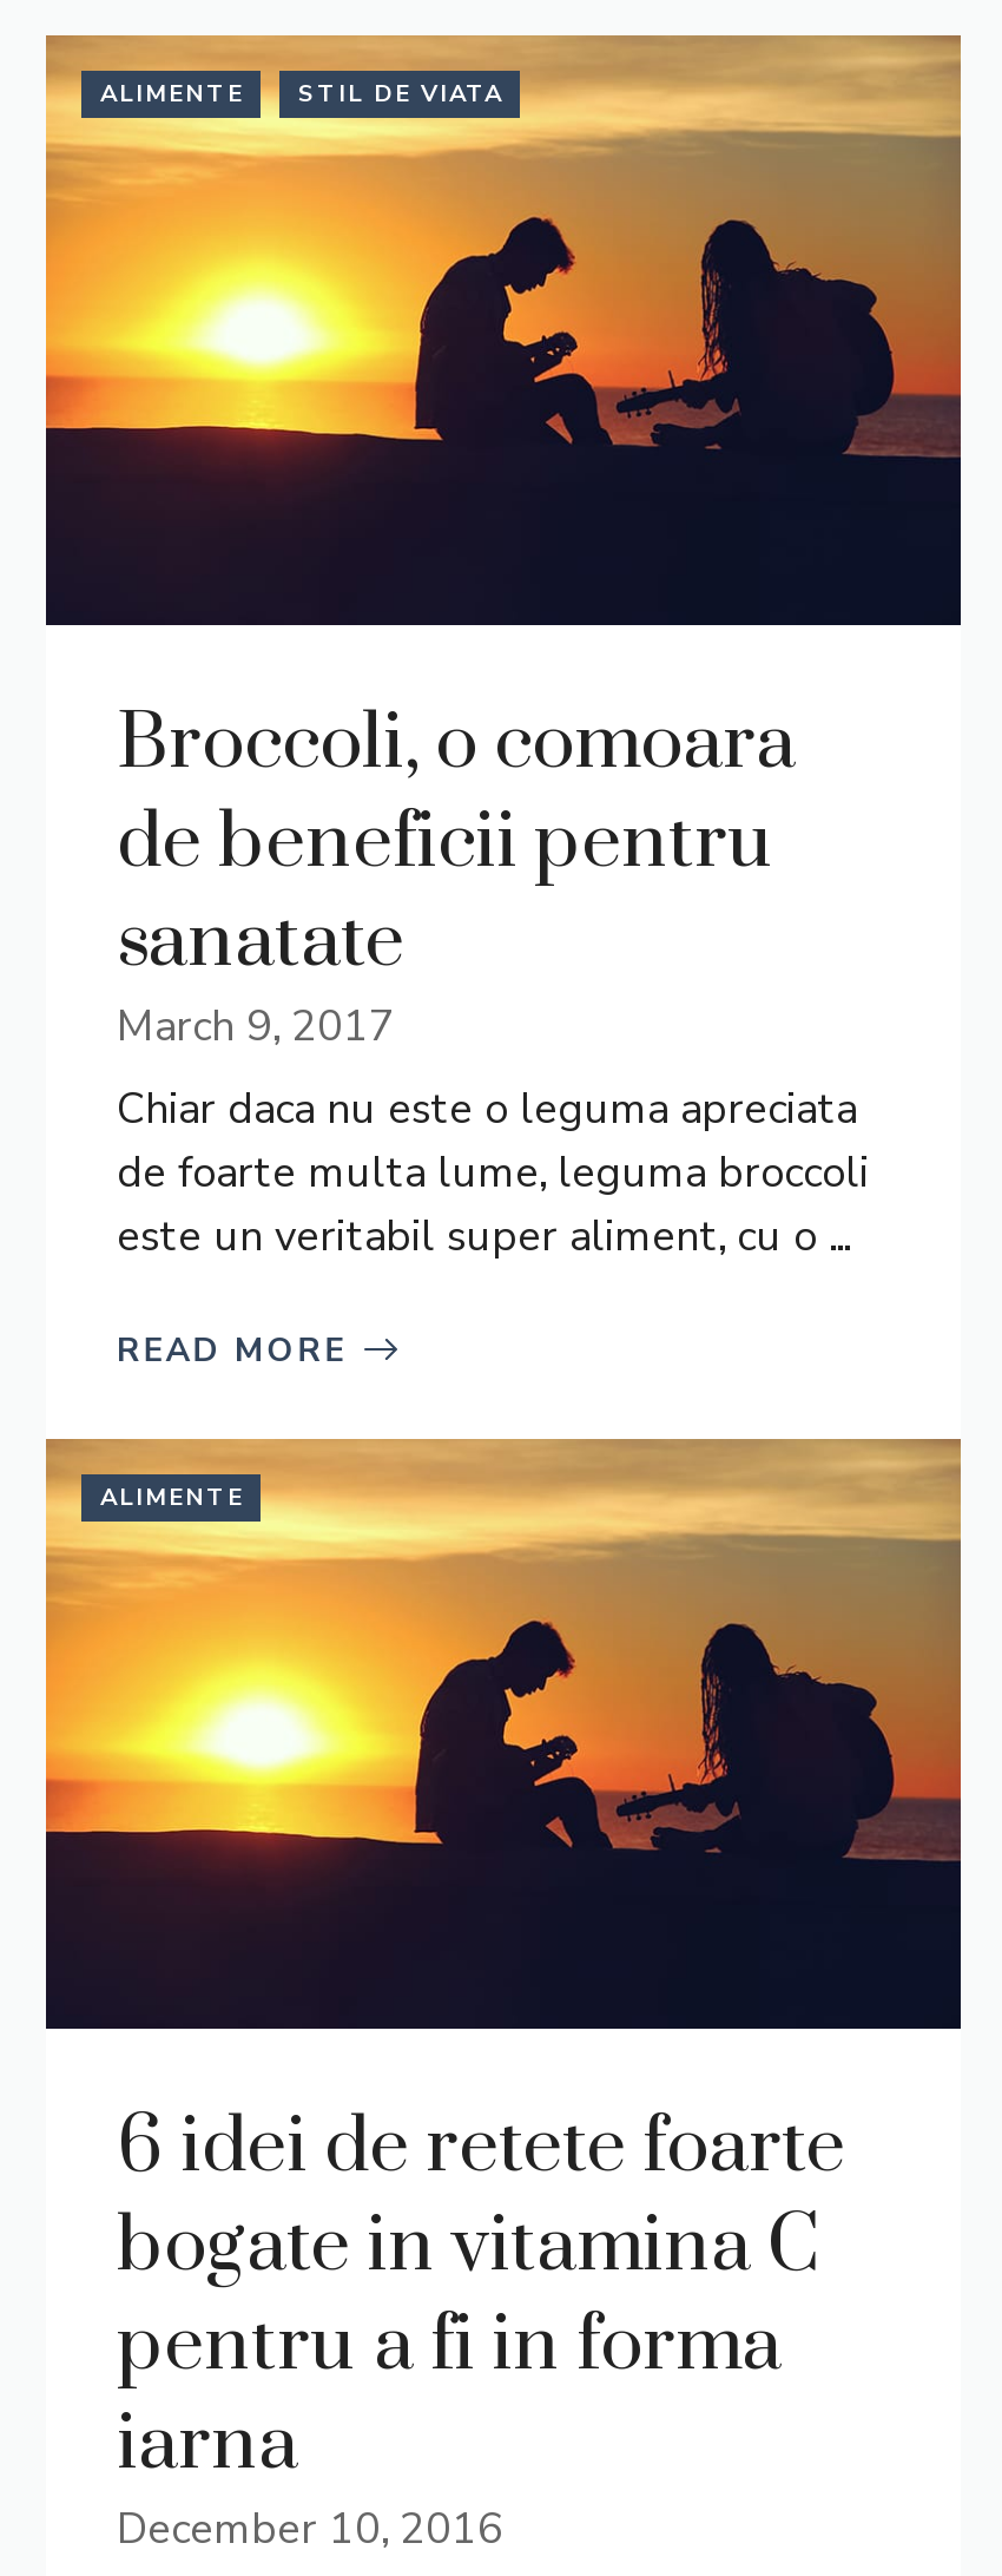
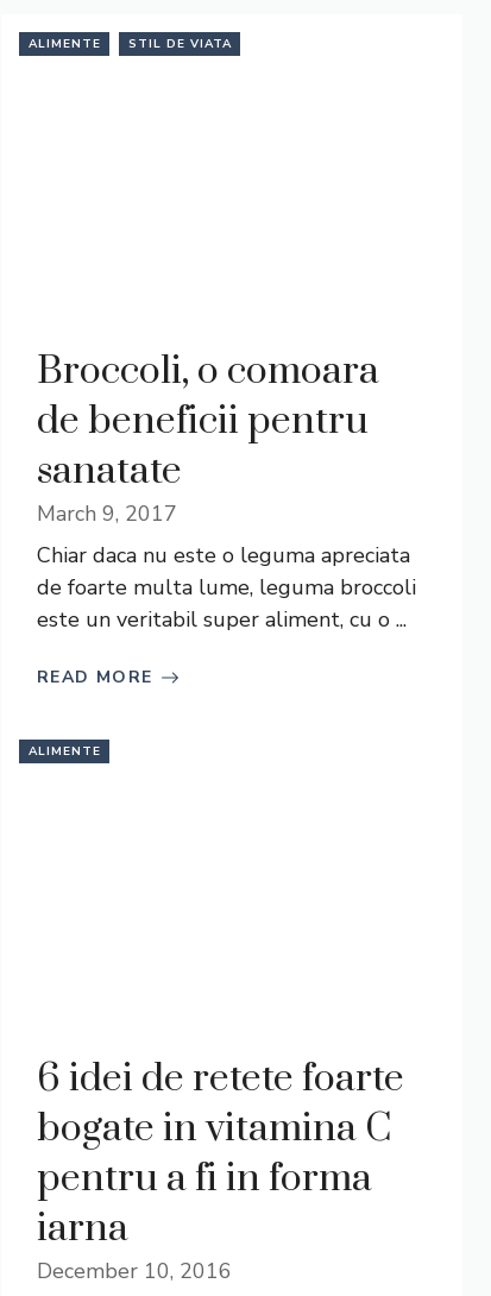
[44,32,963,629] [image] -> none
[44,1435,963,2032] [image] -> none

